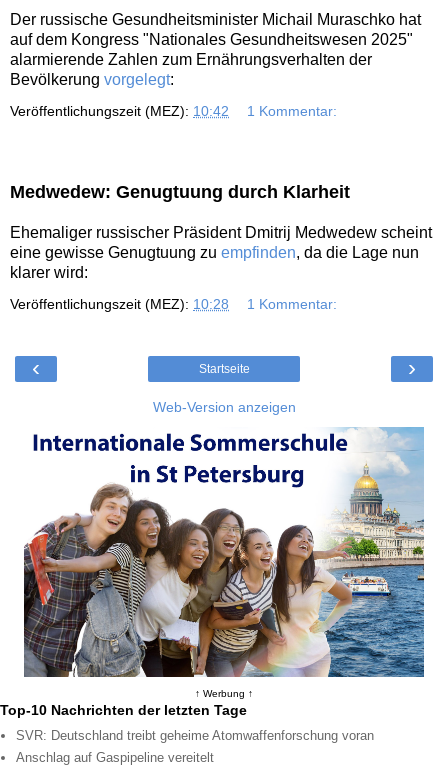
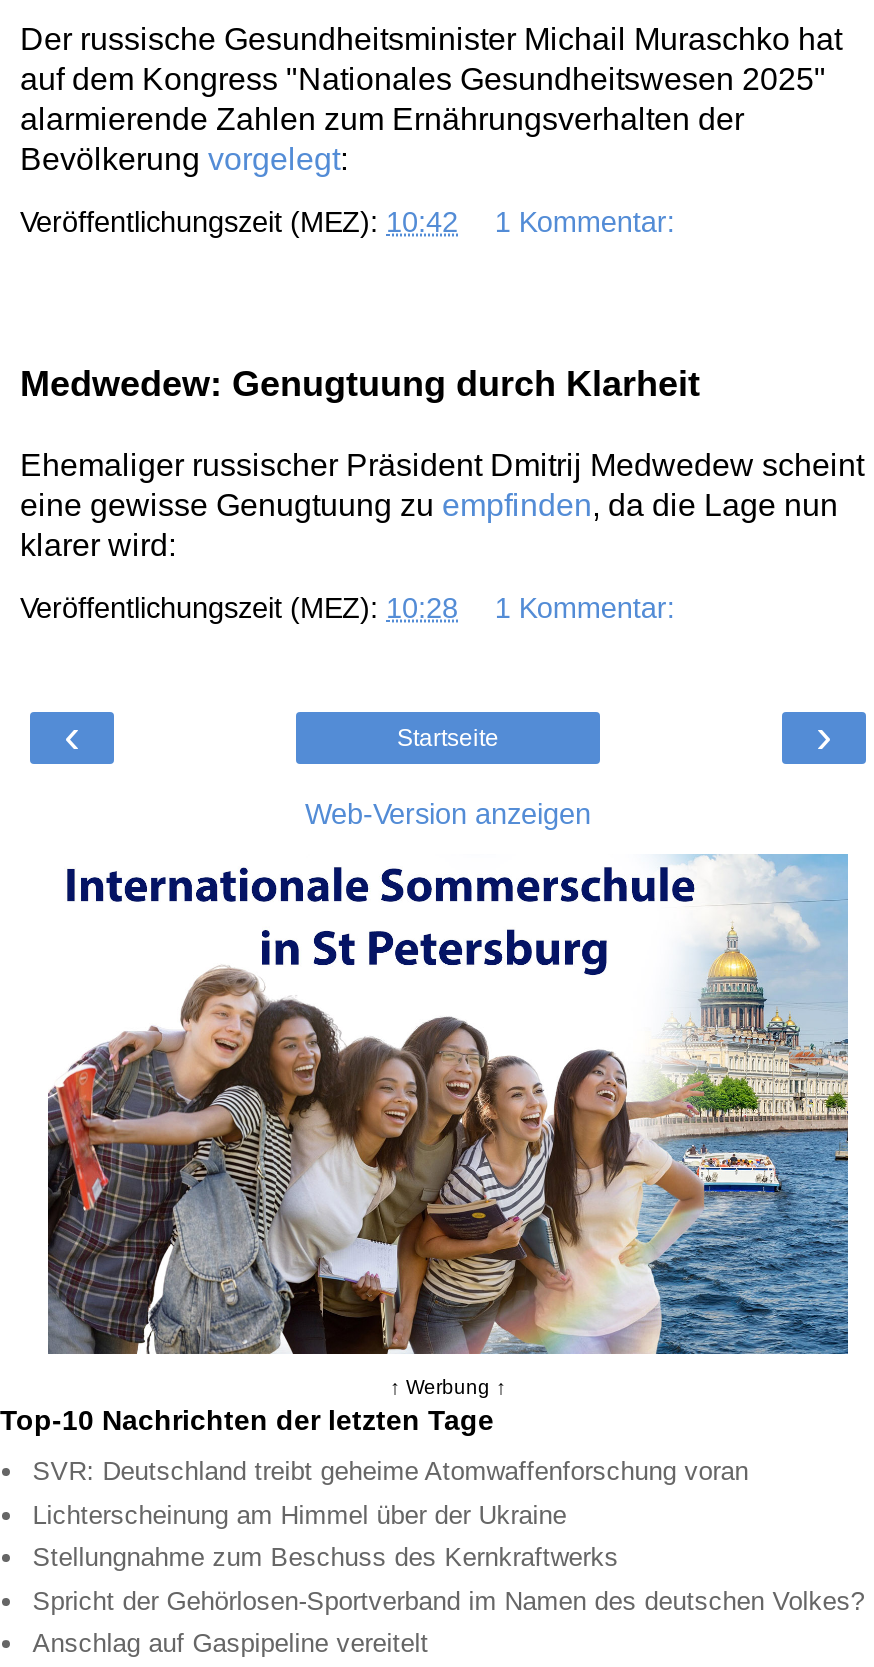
none -> [32,1500,864,1616] Lichterscheinung am Himmel über der Ukraine | Stellungnahme zum Beschuss des Kernkraftwerks | Spricht der Gehörlosen-Sportverband im Namen des deutschen Volkes?

